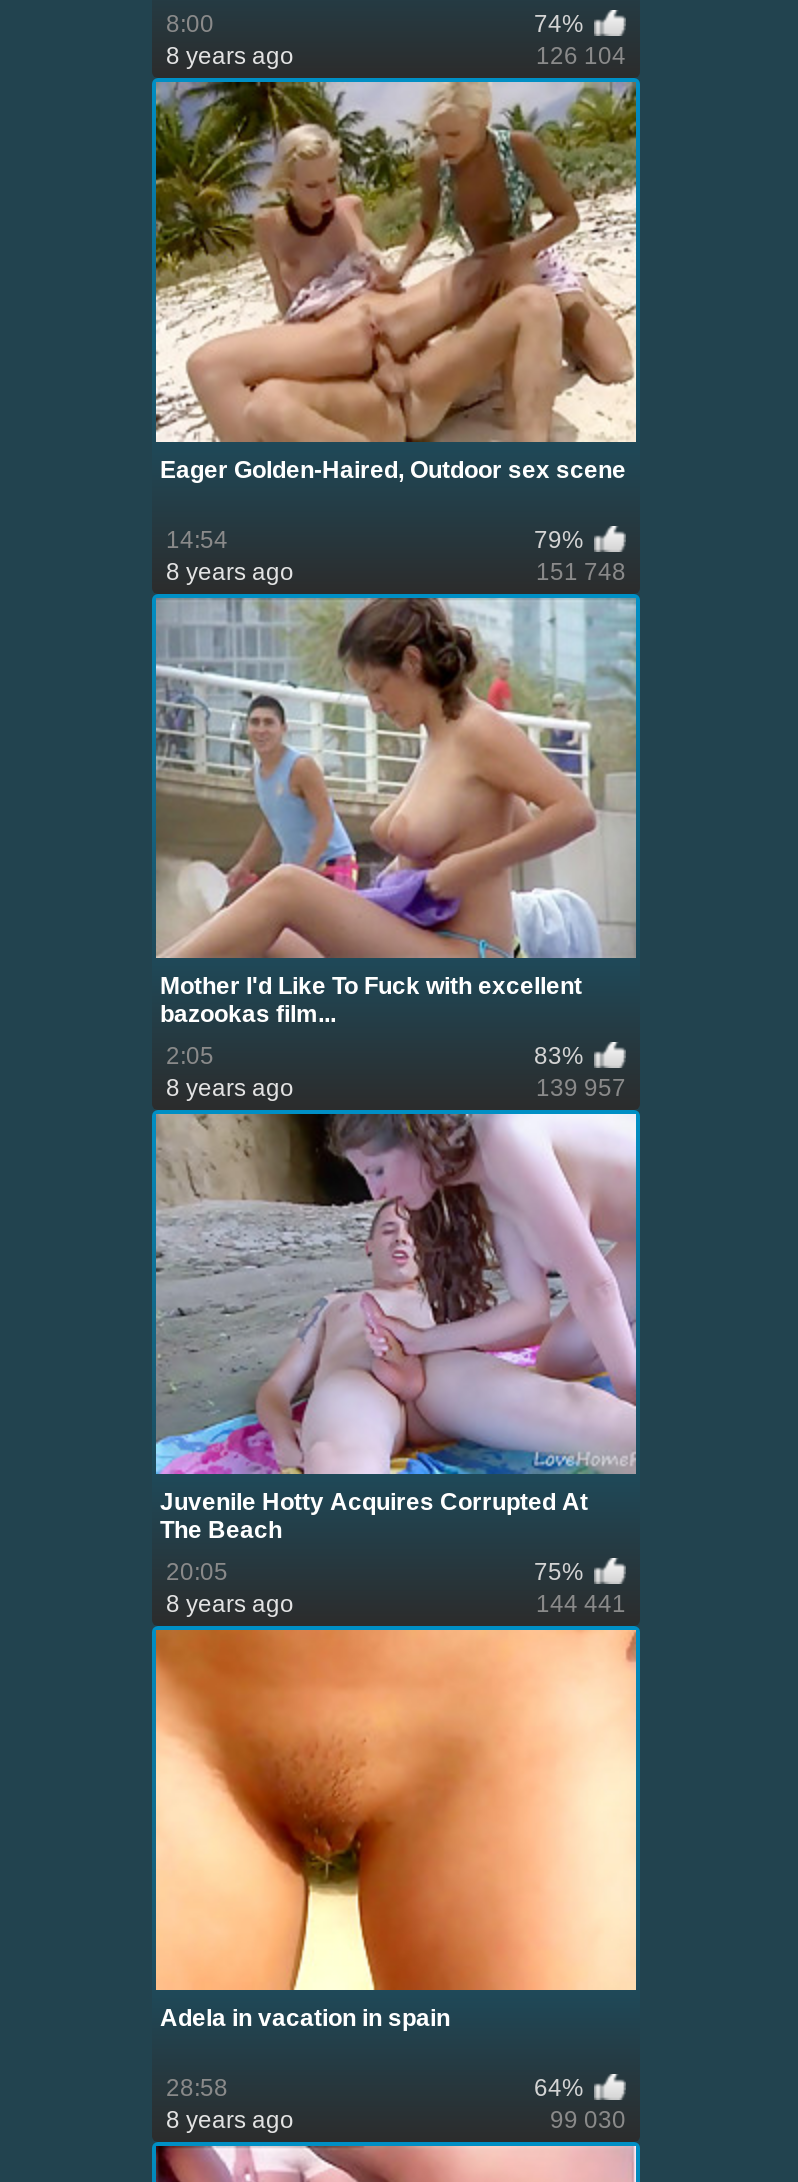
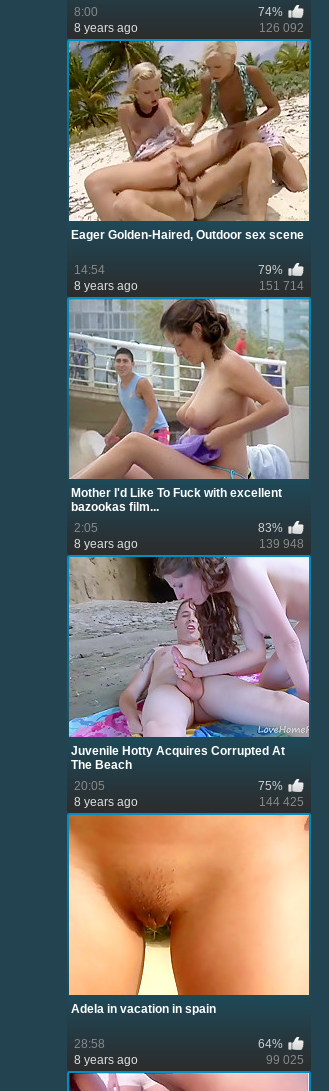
[536,42,626,70] 126 104 -> [259,21,304,35] 126 092
[536,558,626,586] 151 748 -> [259,279,304,293] 151 714
[536,1074,626,1102] 139 957 -> [259,537,304,551] 139 948
[536,1590,626,1618] 144 441 -> [259,795,304,809] 144 425
[550,2106,626,2134] 99 030 -> [266,1053,304,1067] 99 025

